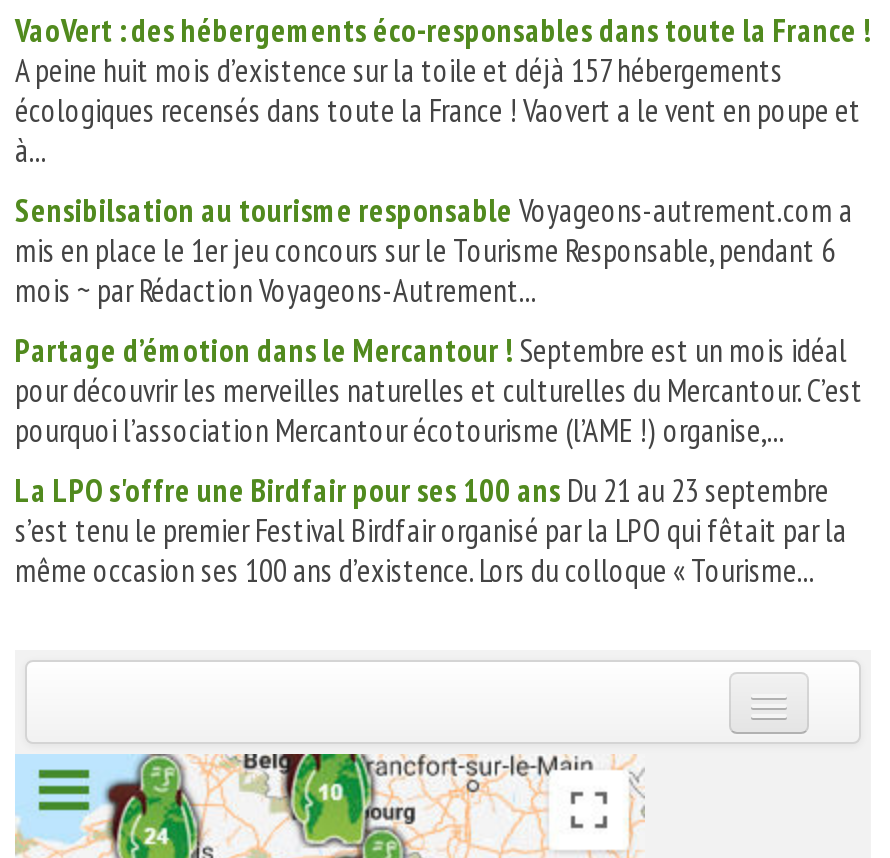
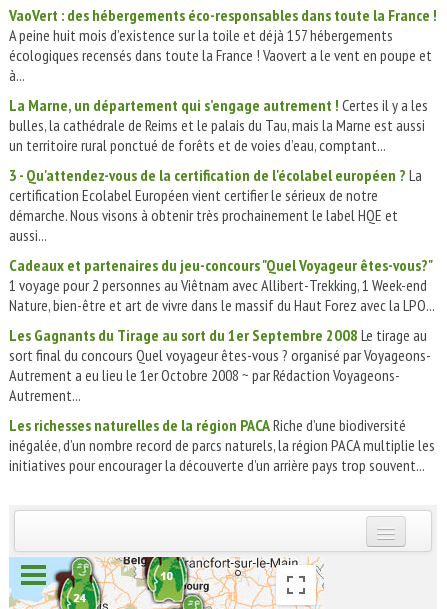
[15,190,863,590] Sensibilsation au tourisme responsable Voyageons-autrement.com a | mis en place le 1er jeu concours sur le Tourisme Responsable, pendant 6 | mois ~ par Rédaction Voyageons-Autrement... | Partage d’émotion dans le Mercantour ! Septembre est un mois idéal | pour découvrir les merveilles naturelles et culturelles du Mercantour. C’est | pourquoi l’association Mercantour écotourisme (l’AME !) organise,... | La LPO s'offre une Birdfair pour ses 100 ans Du 21 au 23 septembre | s’est tenu le premier Festival Birdfair organisé par la LPO qui fêtait par la | même occasion ses 100 ans d’existence. Lors du colloque « Tourisme... -> [9,95,435,475] La Marne, un département qui s’engage autrement ! Certes il y a les | bulles, la cathédrale de Reims et le palais du Tau, mais la Marne est aussi | un territoire rural ponctué de forêts et de voies d’eau, comptant... | 3 - Qu'attendez-vous de la certification de l'écolabel européen ? La | certification Ecolabel Européen vient certifier le sérieux de notre | démarche. Nous visons à obtenir très prochainement le label HQE et | aussi... | Cadeaux et partenaires du jeu-concours "Quel Voyageur êtes-vous?" | 1 voyage pour 2 personnes au Viêtnam avec Allibert-Trekking, 1 Week-end | Nature, bien-être et art de vivre dans le massif du Haut Forez avec la LPO... | Les Gagnants du Tirage au sort du 1er Septembre 2008 Le tirage au | sort final du concours Quel voyageur êtes-vous ? organisé par Voyageons- | Autrement a eu lieu le 1er Octobre 2008 ~ par Rédaction Voyageons- | Autrement... | Les richesses naturelles de la région PACA Riche d’une biodiversité | inégalée, d’un nombre record de parcs naturels, la région PACA multiplie les | initiatives pour encourager la découverte d’un arrière pays trop souvent...

